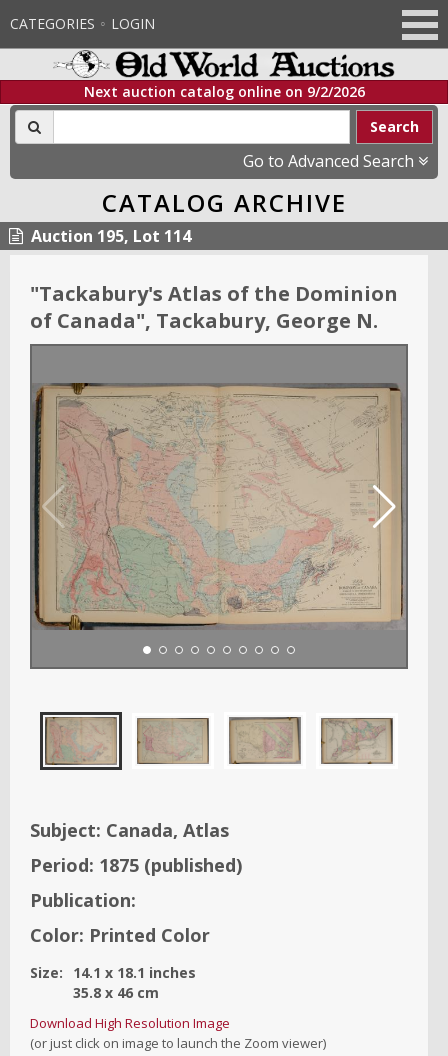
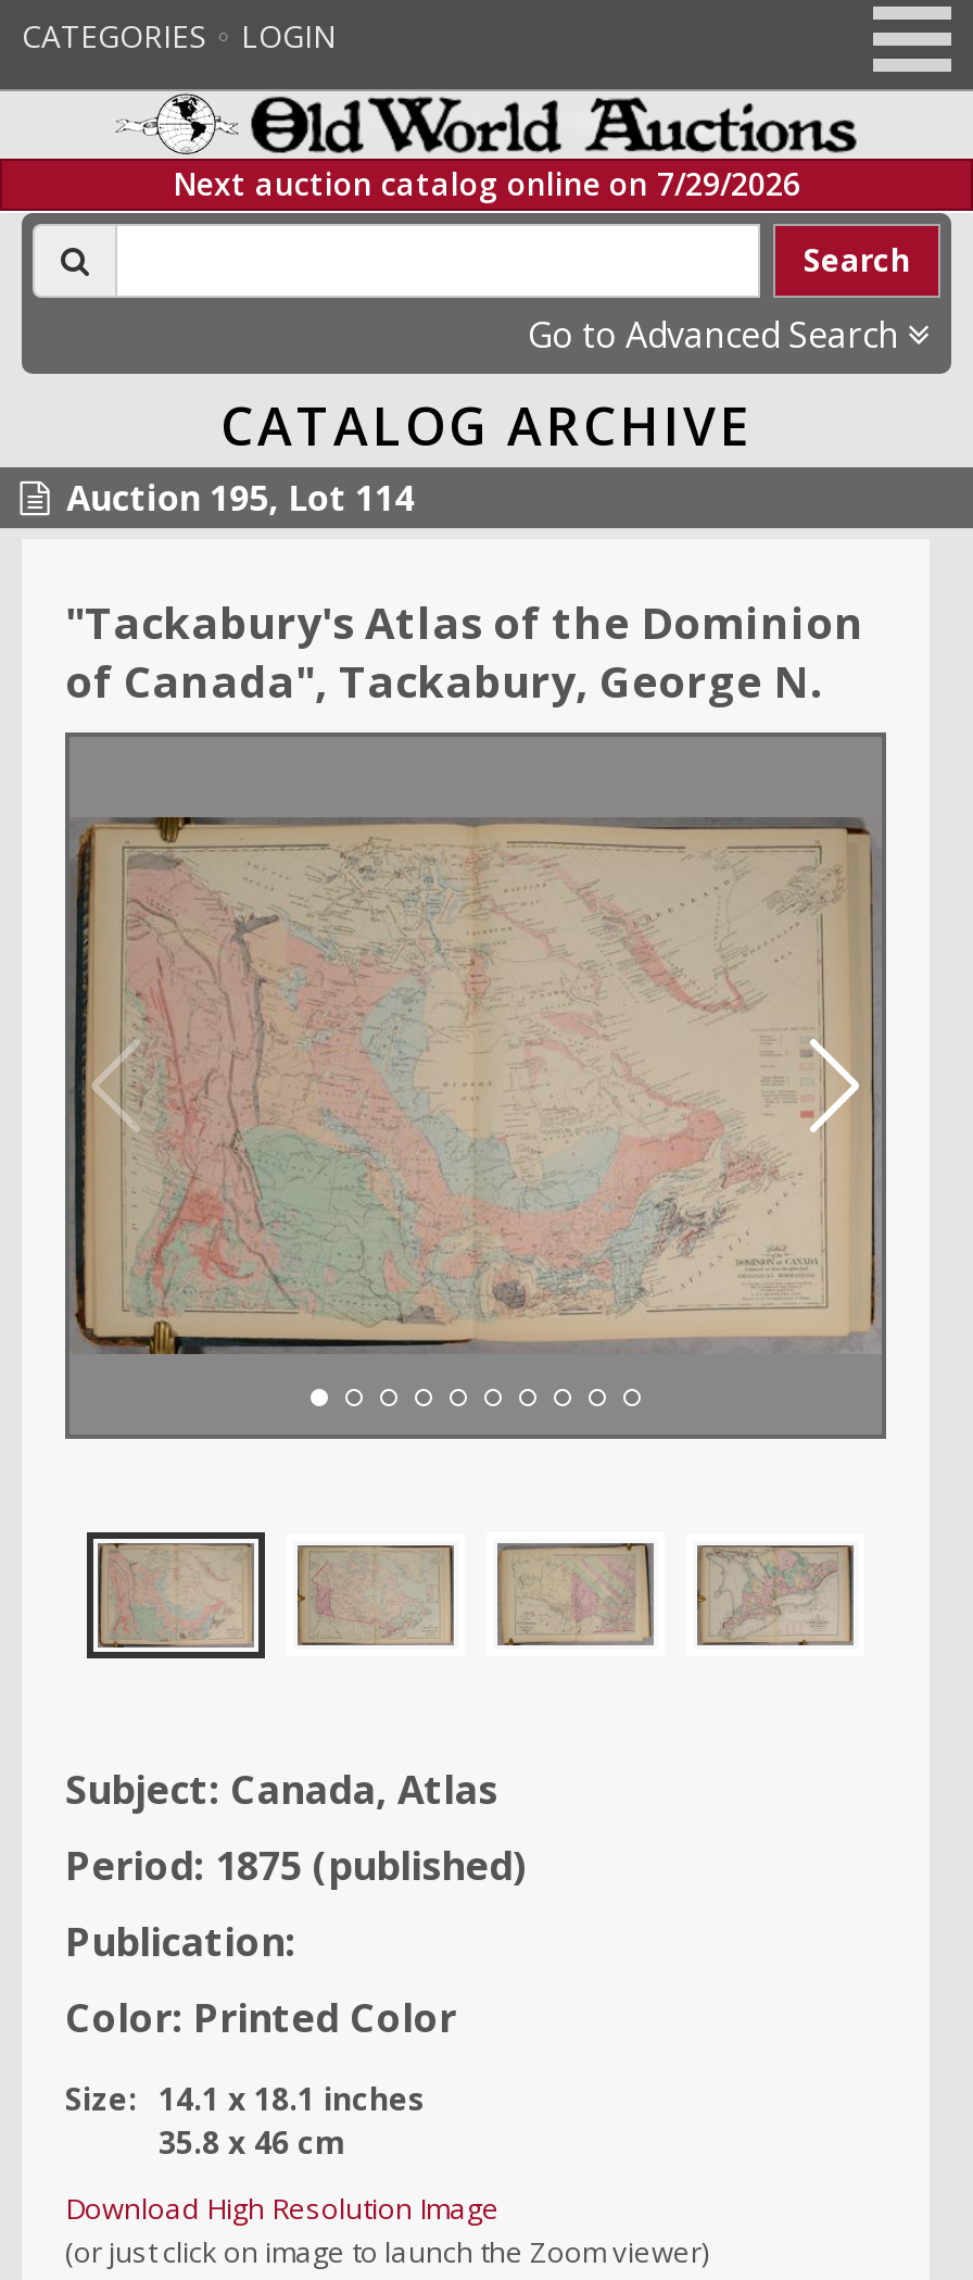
[83,82,364,101] Next auction catalog online on 9/2/2026 -> [173,163,800,204] Next auction catalog online on 7/29/2026

